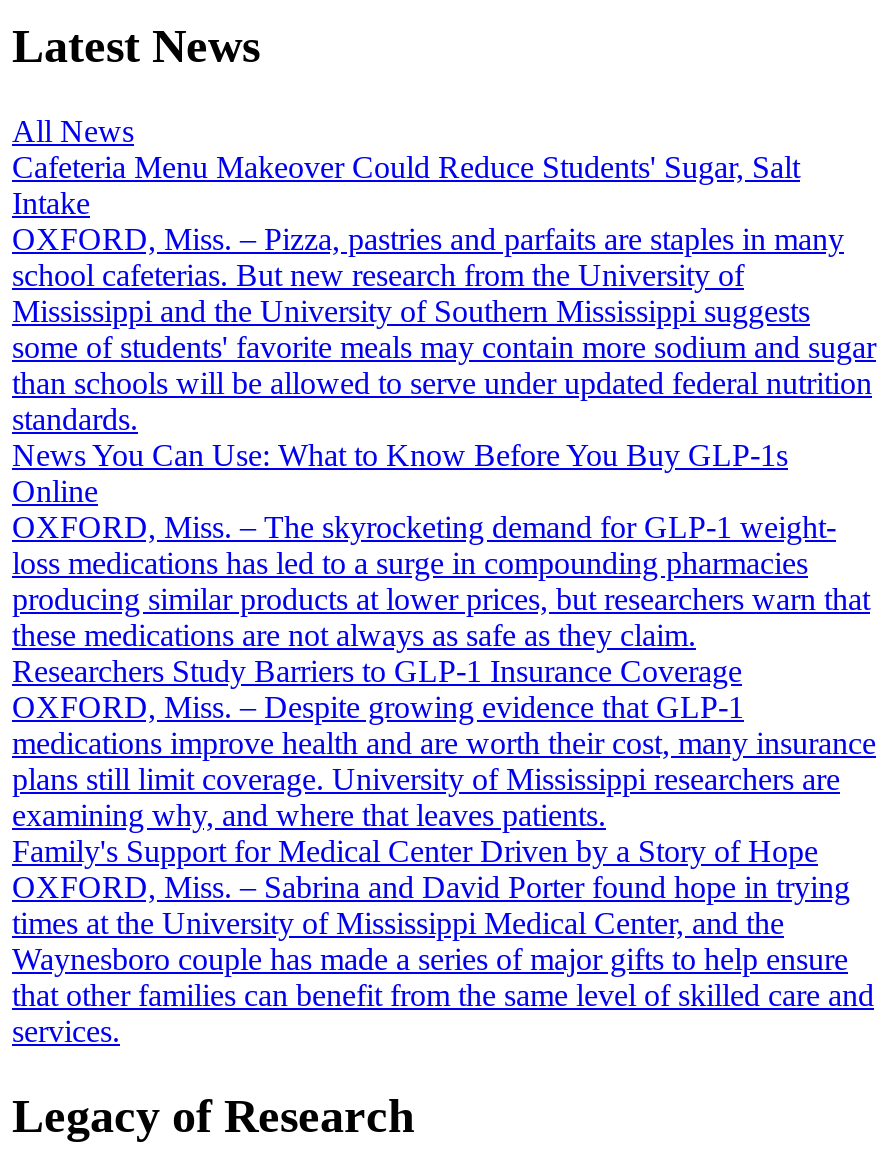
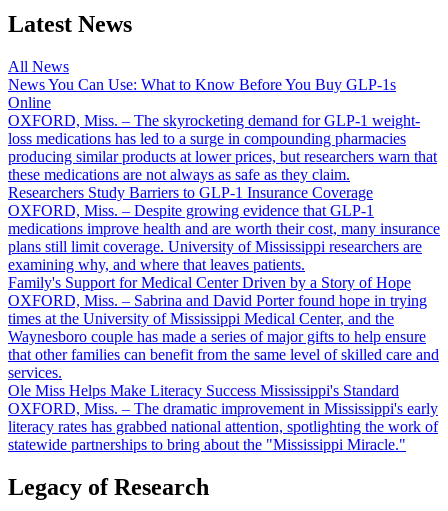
[12,150,876,436] Cafeteria Menu Makeover Could Reduce Students' Sugar, Salt | Intake | OXFORD, Miss. – Pizza, pastries and parfaits are staples in many | school cafeterias. But new research from the University of | Mississippi and the University of Southern Mississippi suggests | some of students' favorite meals may contain more sodium and sugar | than schools will be allowed to serve under updated federal nutrition | standards. -> none
moved [12,438,876,1048] -> [8,76,440,381]: News You Can Use: What to Know Before You Buy GLP-1s | Online | OXFORD, Miss. – The skyrocketing demand for GLP-1 weight- | ... | that other families can benefit from the same level of skilled care and | services.
none -> [8,382,438,453] Ole Miss Helps Make Literacy Success Mississippi's Standard | OXFORD, Miss. – The dramatic improvement in Mississippi's early | literacy rates has grabbed national attention, spotlighting the work of | statewide partnerships to bring about the "Mississippi Miracle."

